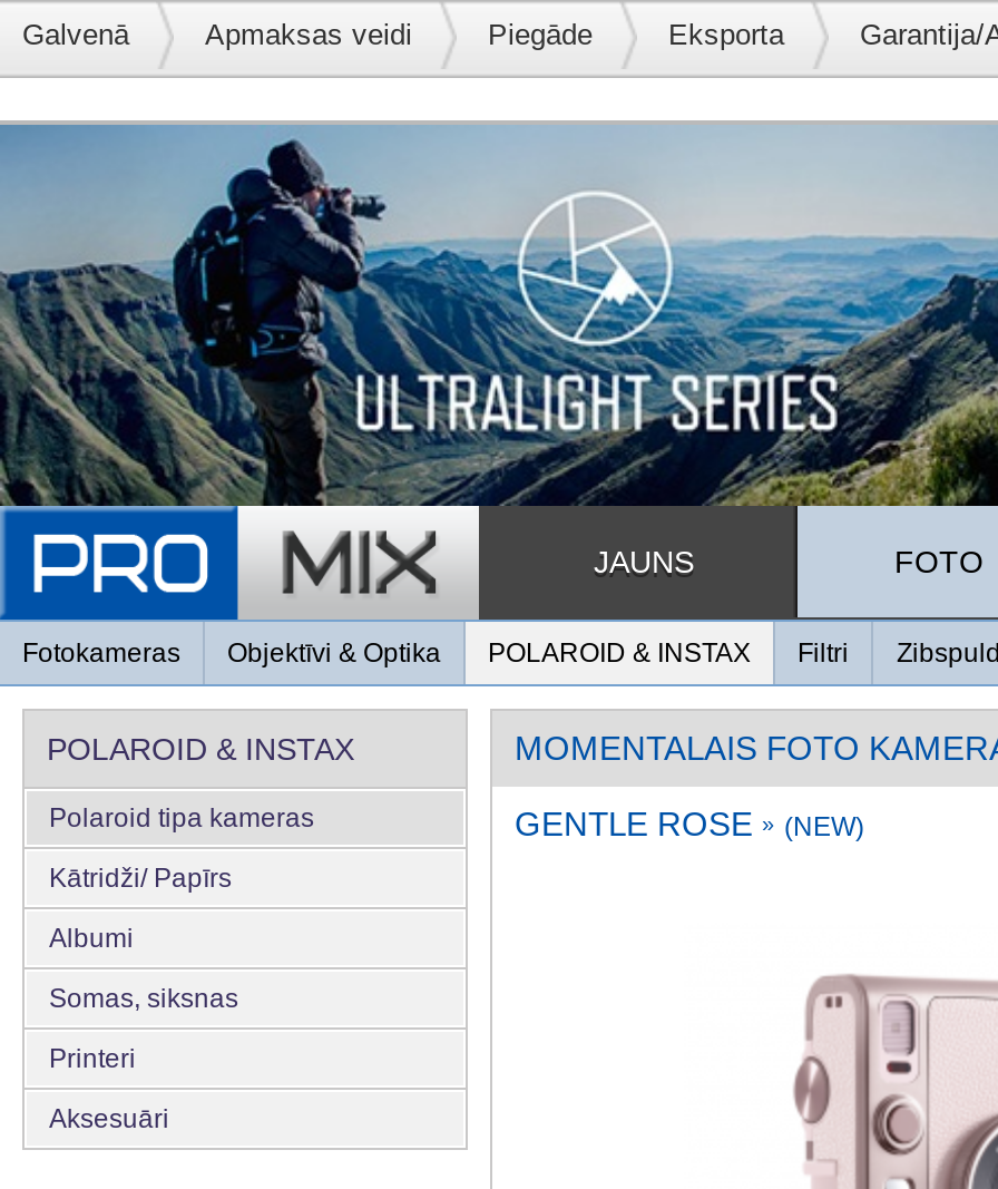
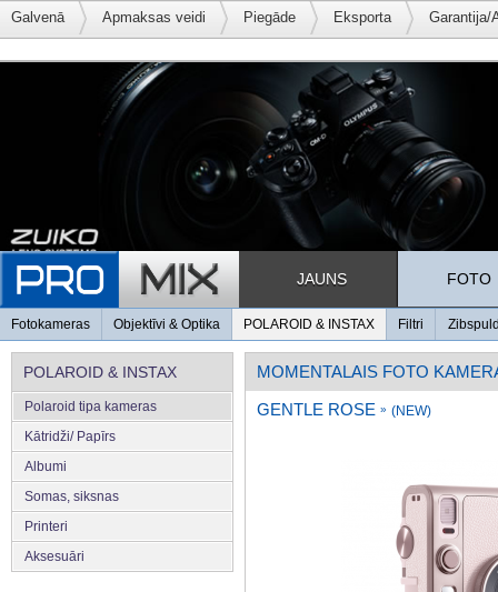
[7,123,991,508] [image] -> [3,61,495,252] [image]

